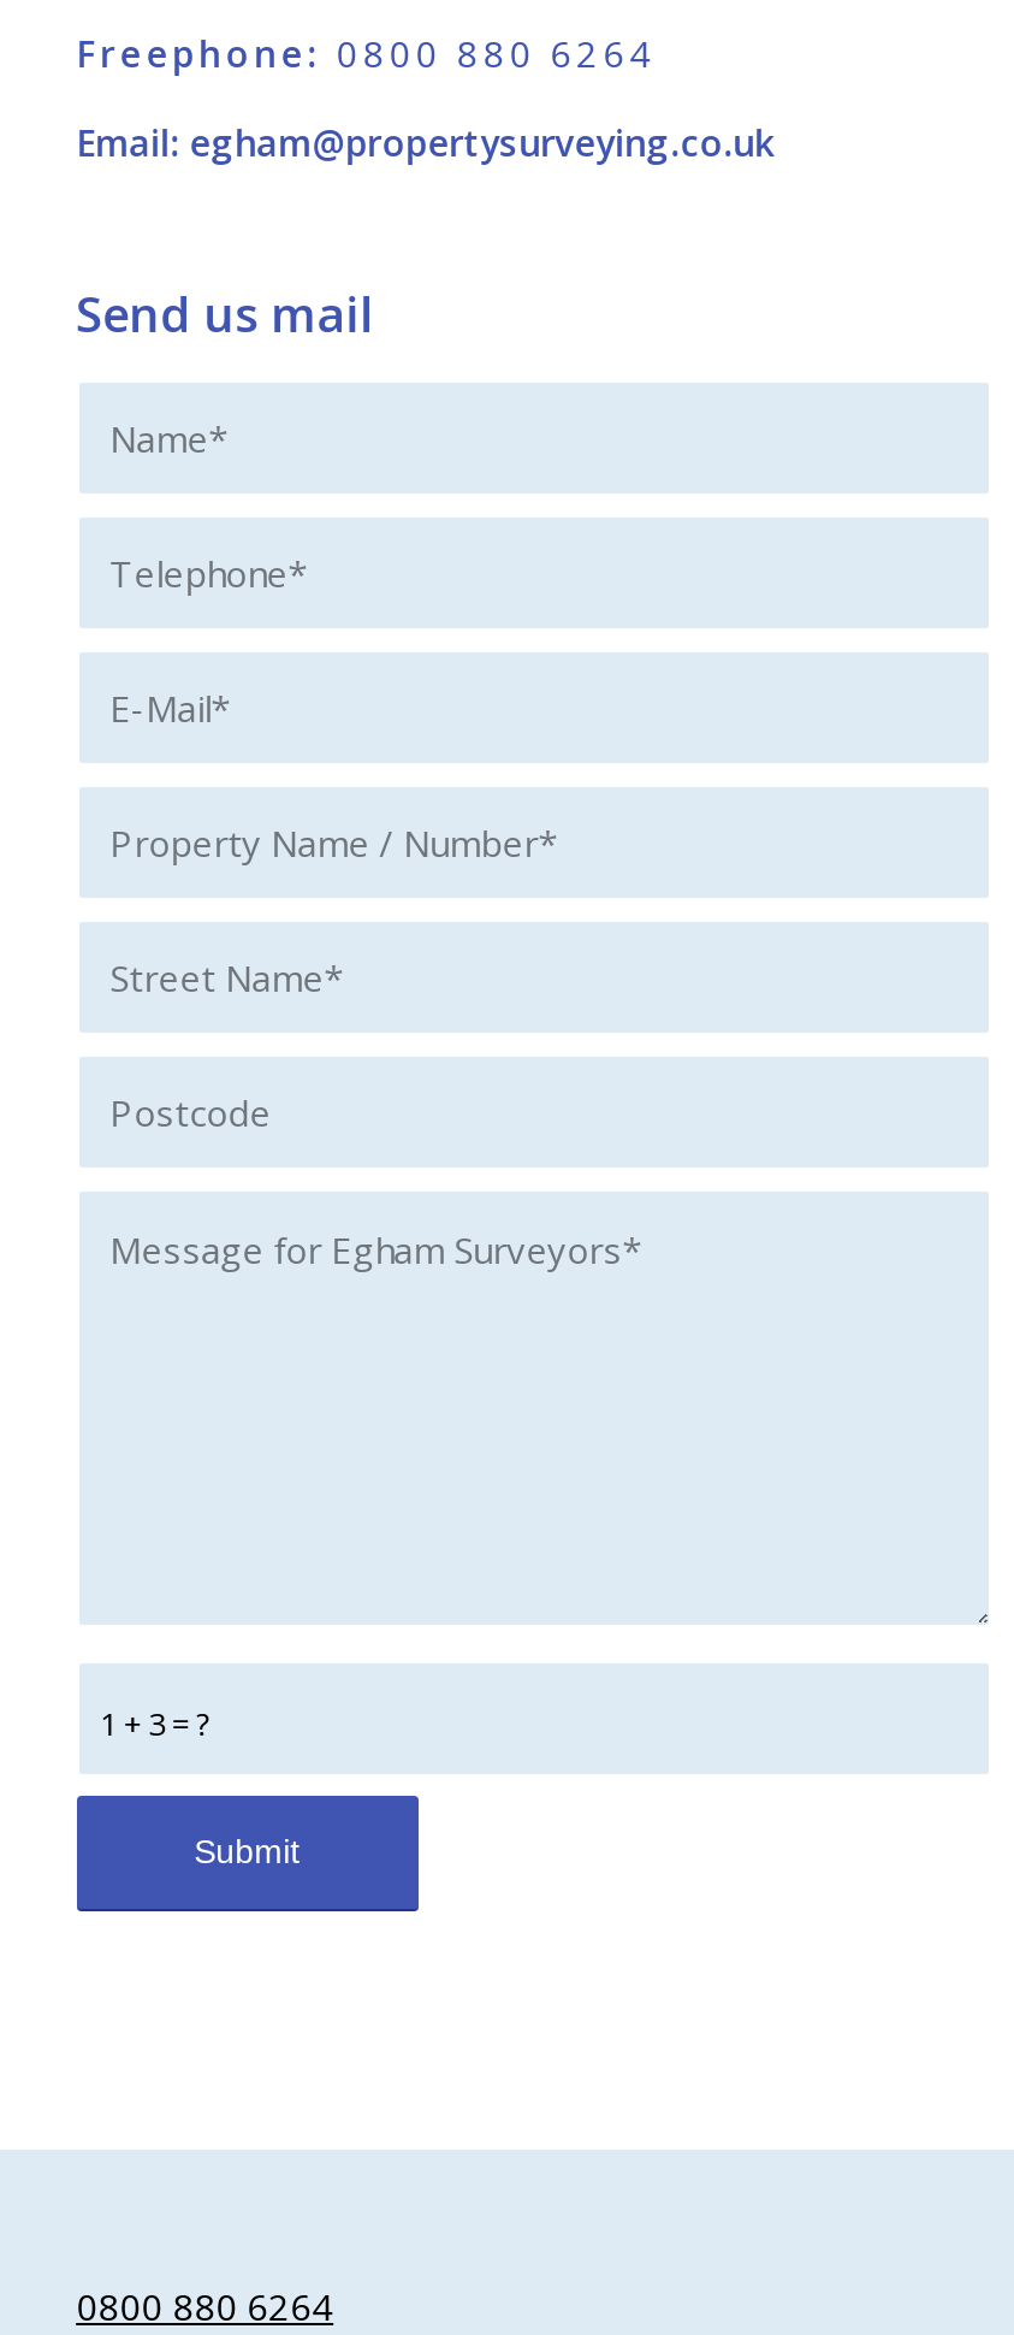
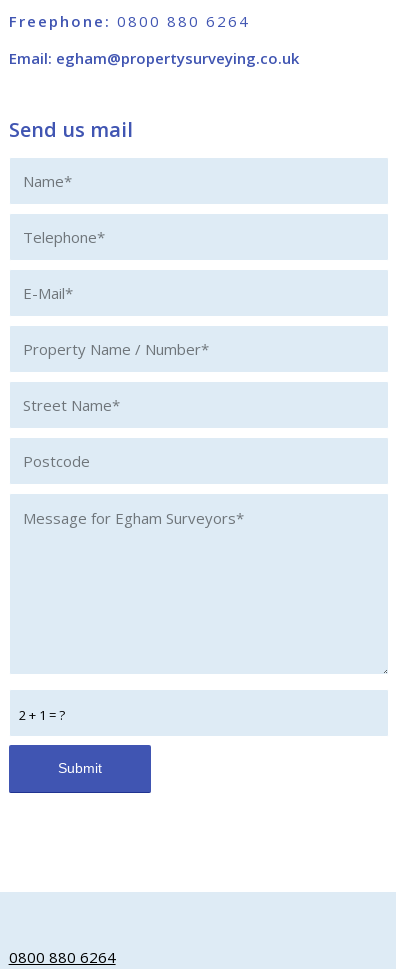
[100,1701,211,1745] 1 + 3 = ? -> [19,706,65,724] 2 + 1 = ?

